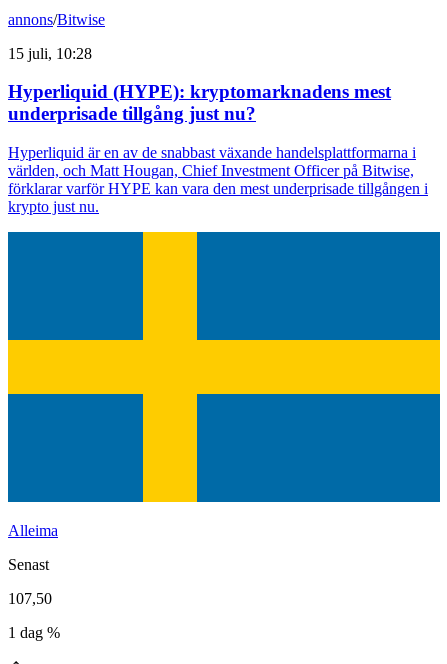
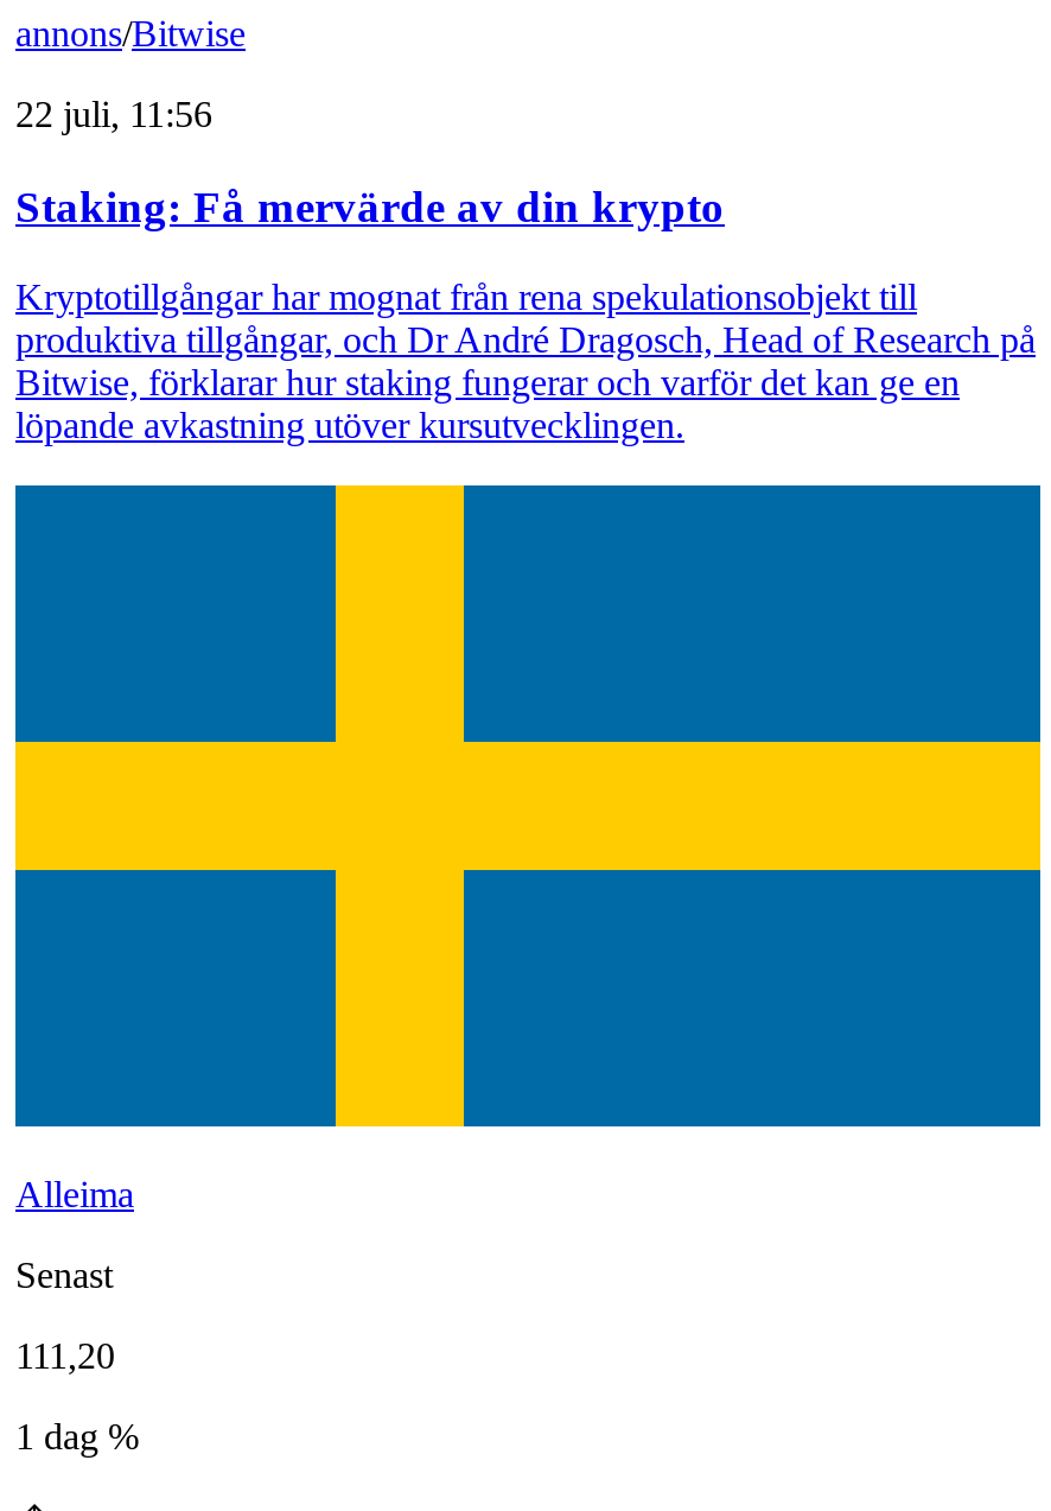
[8,45,92,62] 15 juli, 10:28 -> [15,93,212,134] 22 juli, 11:56
[8,81,391,124] Hyperliquid (HYPE): kryptomarknadens mest | underprisade tillgång just nu? -> [15,180,725,230] Staking: Få mervärde av din krypto
[8,144,428,215] Hyperliquid är en av de snabbast växande handelsplattformarna i | världen, och Matt Hougan, Chief Investment Officer på Bitwise, | förklarar varför HYPE kan vara den mest underprisade tillgången i | krypto just nu. -> [15,277,1036,446] Kryptotillgångar har mognat från rena spekulationsobjekt till | produktiva tillgångar, och Dr André Dragosch, Head of Research på | Bitwise, förklarar hur staking fungerar och varför det kan ge en | löpande avkastning utöver kursutvecklingen.
[8,590,52,607] 107,50 -> [15,1336,115,1376] 111,20

